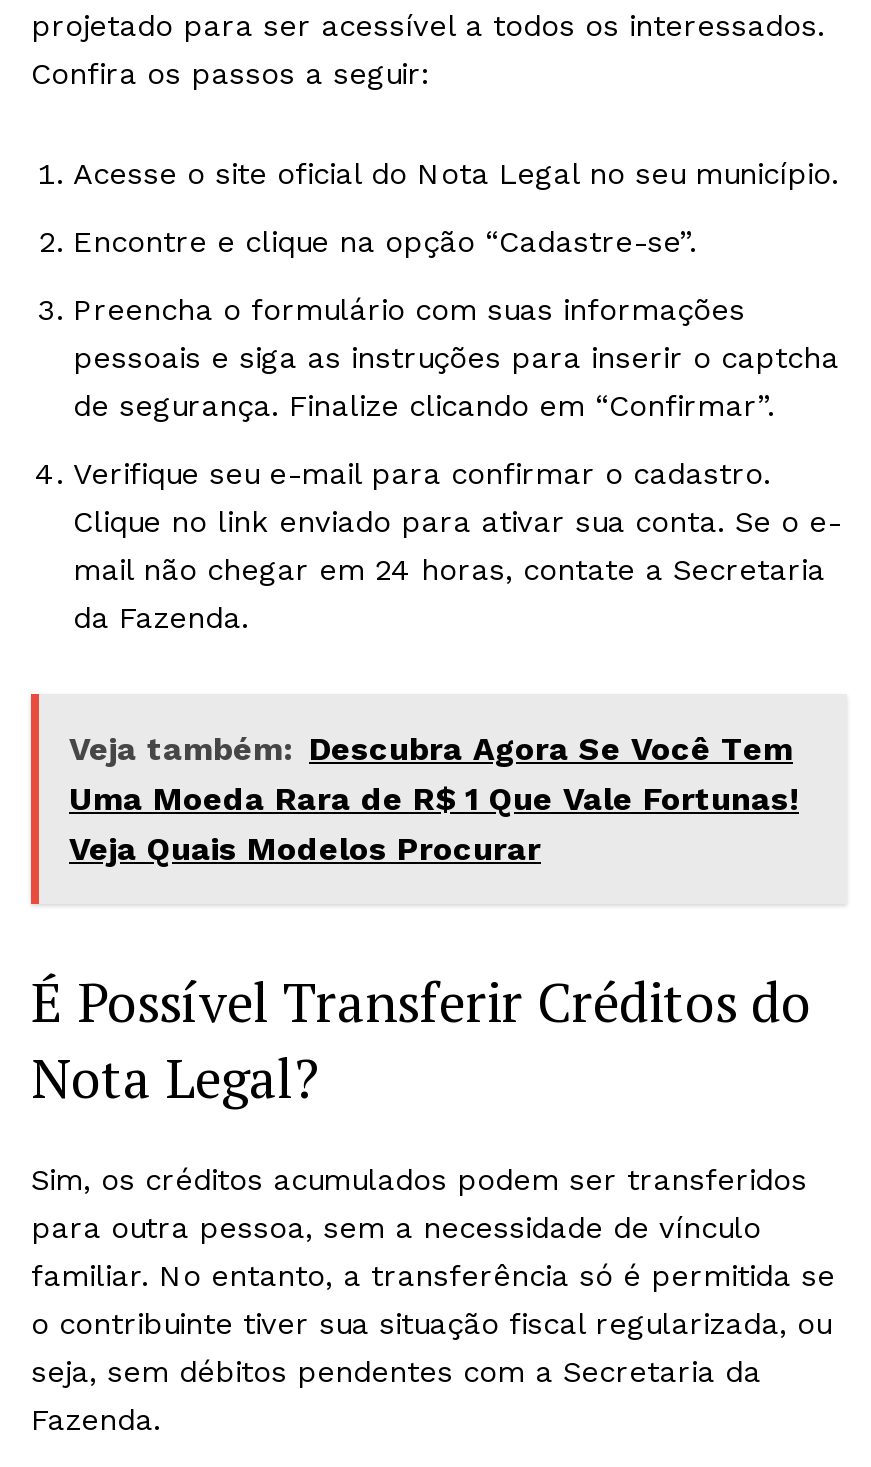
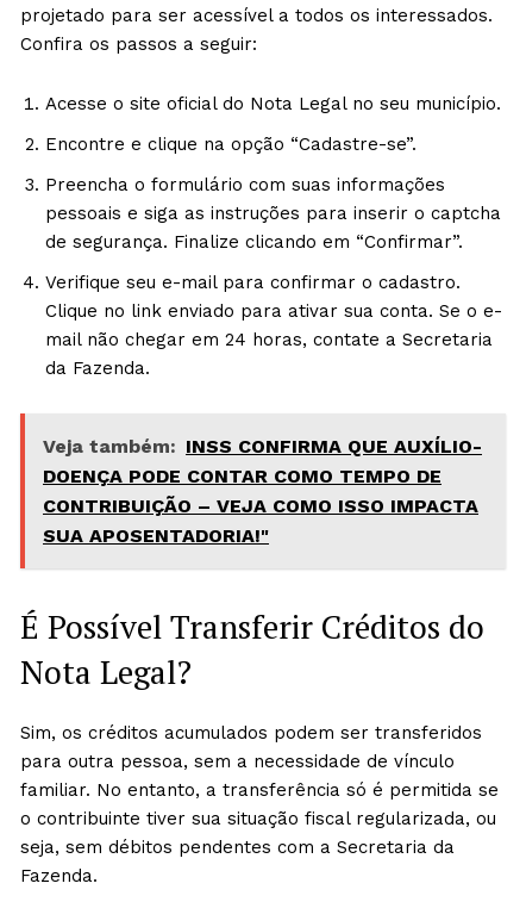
[69,730,799,868] Veja também: Descubra Agora Se Você Tem | Uma Moeda Rara de R$ 1 Que Vale Fortunas! | Veja Quais Modelos Procurar -> [43,435,482,547] Veja também: INSS CONFIRMA QUE AUXÍLIO- | DOENÇA PODE CONTAR COMO TEMPO DE | CONTRIBUIÇÃO – VEJA COMO ISSO IMPACTA | SUA APOSENTADORIA!"

